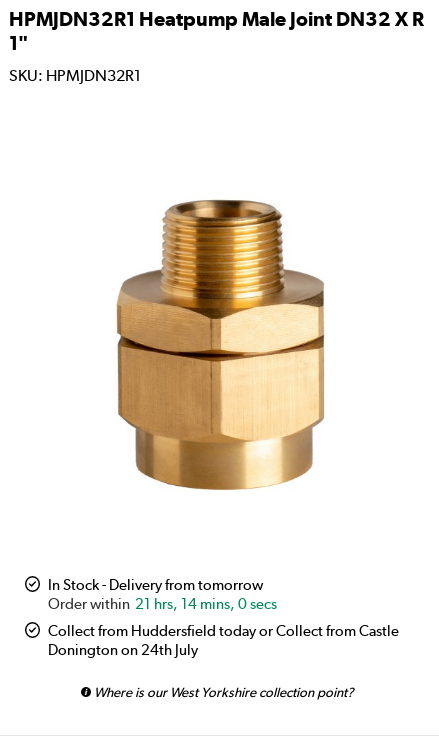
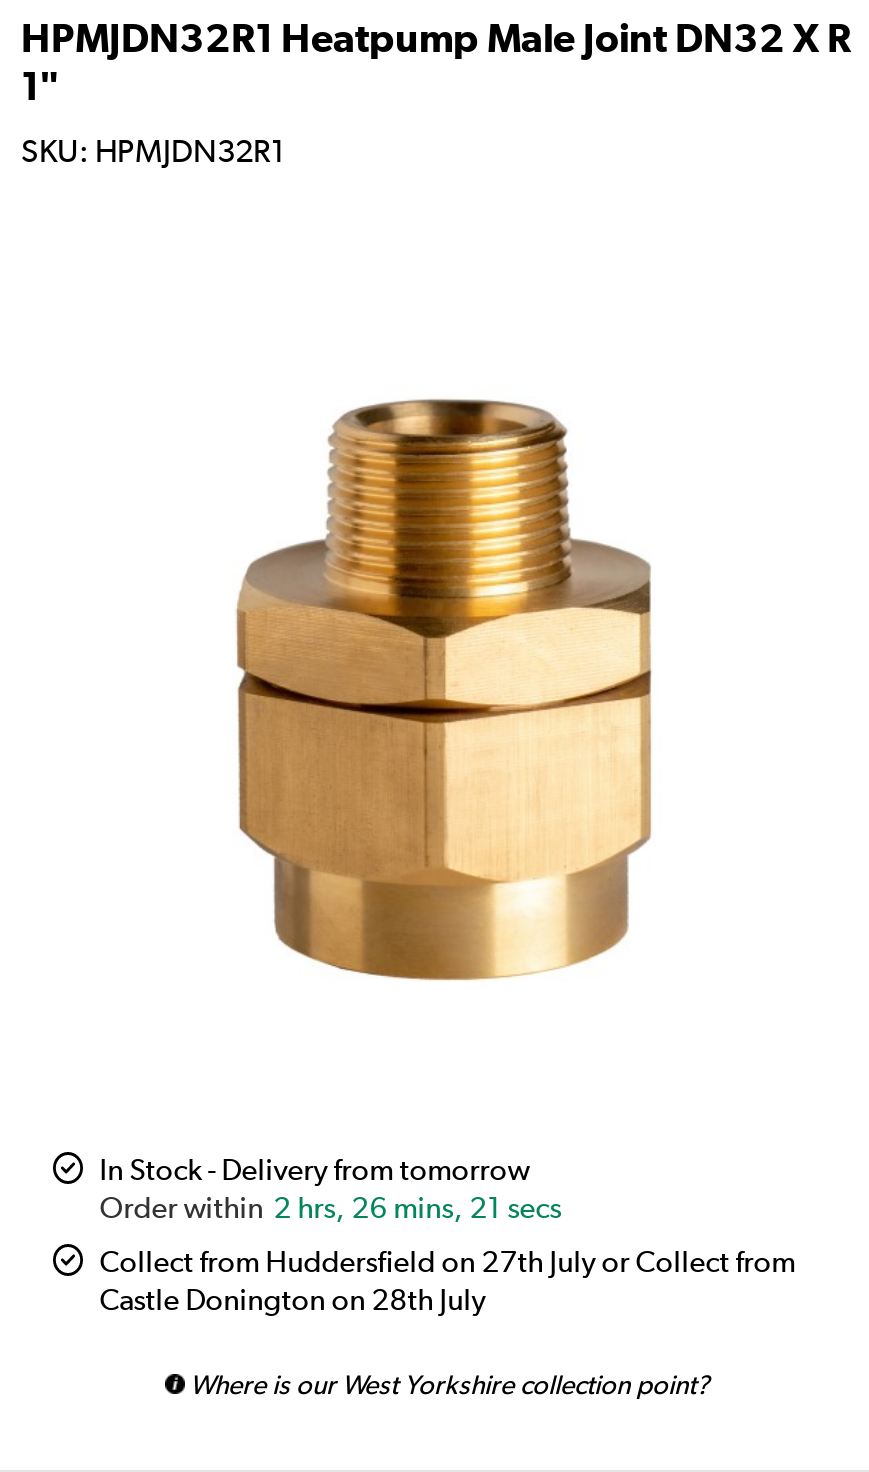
[135,595,277,613] 21 hrs, 14 mins, 0 secs -> [273,1191,561,1227] 2 hrs, 26 mins, 21 secs
[48,622,399,659] Collect from Huddersfield today or Collect from Castle | Donington on 24th July -> [99,1245,795,1319] Collect from Huddersfield on 27th July or Collect from | Castle Donington on 28th July

